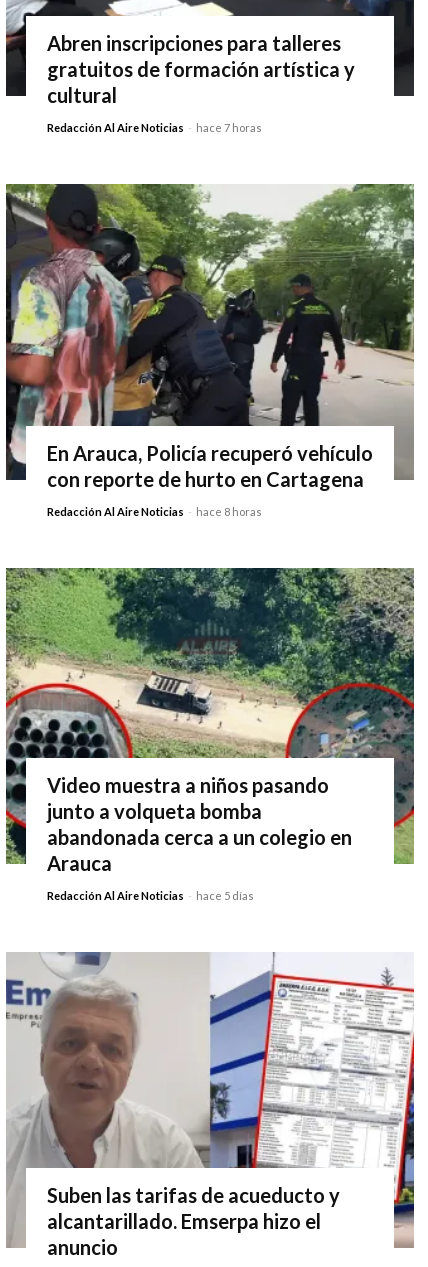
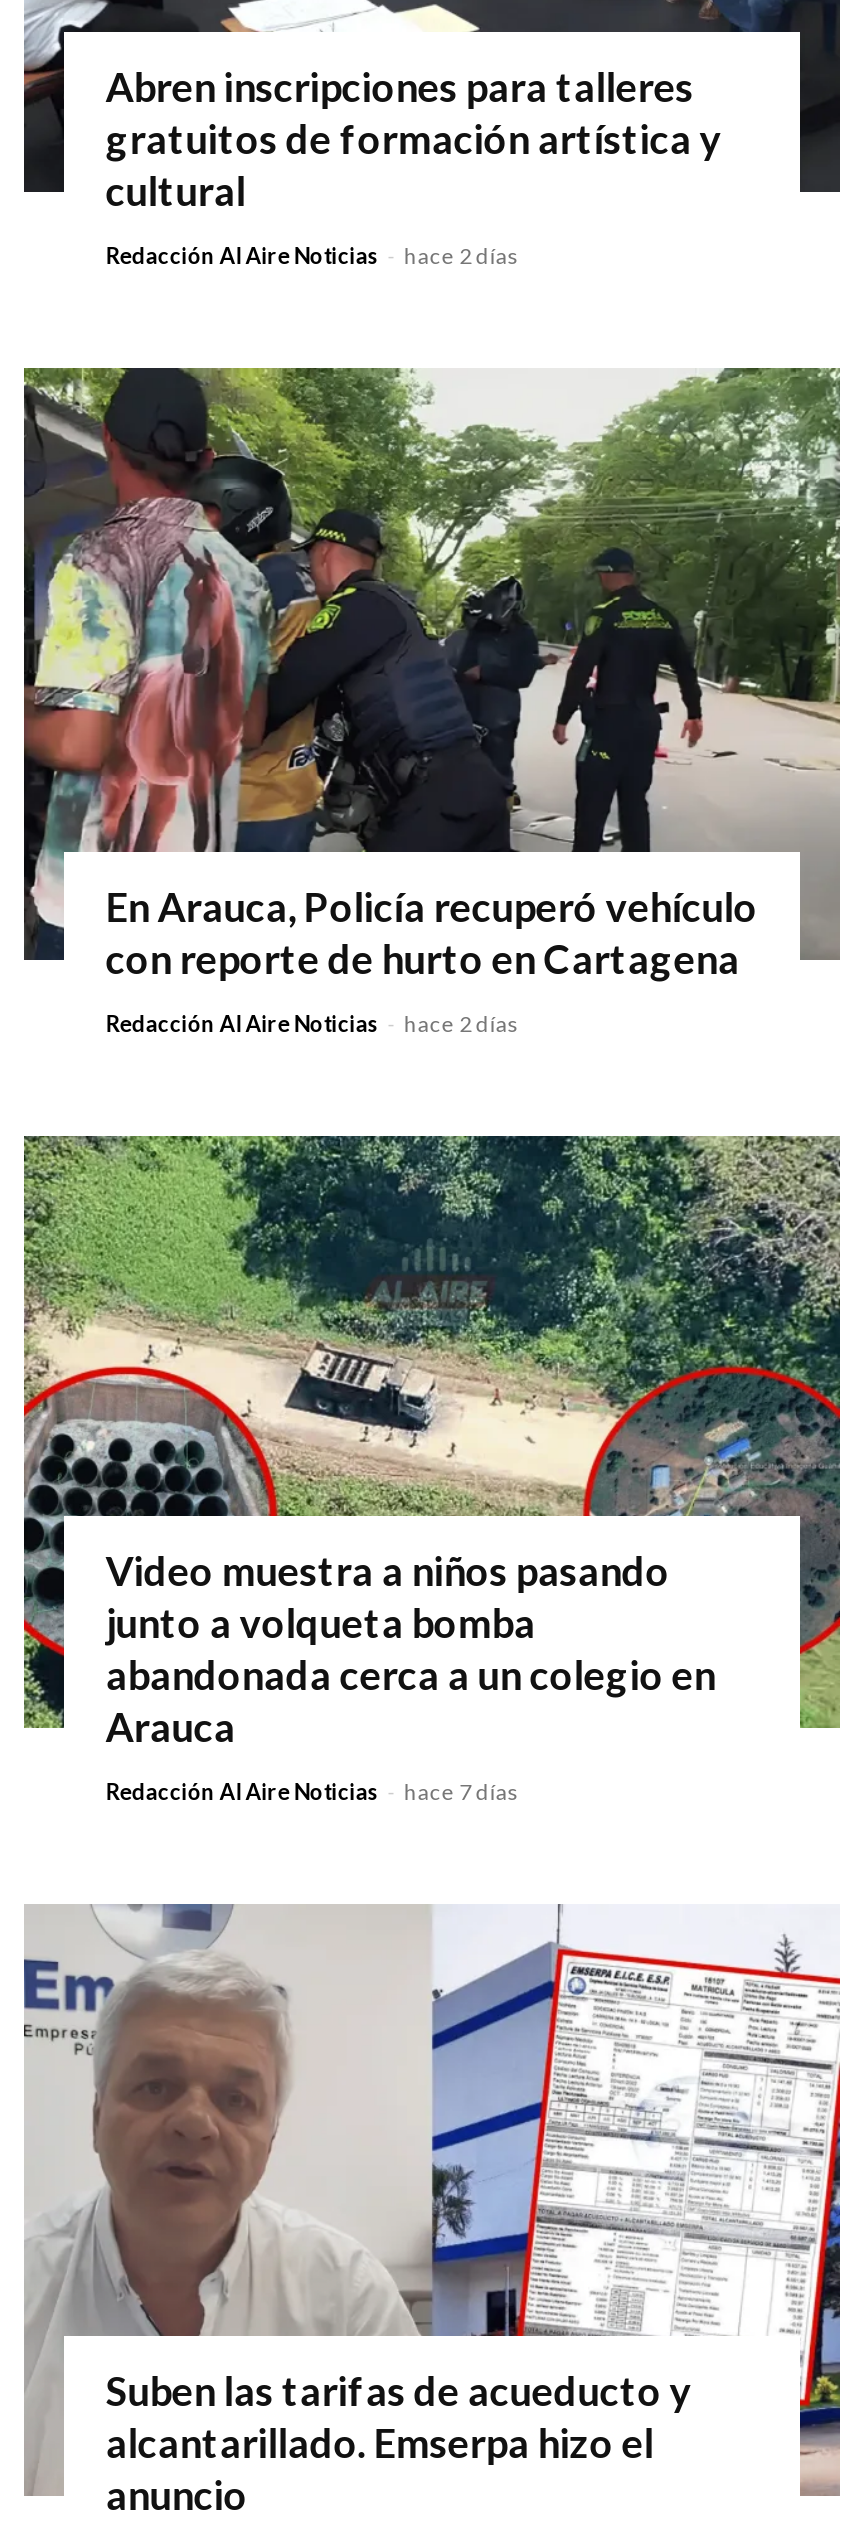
[47,121,262,134] Redacción Al Aire Noticias - hace 7 horas -> [106,242,520,268] Redacción Al Aire Noticias - hace 2 días
[47,505,262,518] Redacción Al Aire Noticias - hace 8 horas -> [106,1010,520,1036] Redacción Al Aire Noticias - hace 2 días
[47,889,254,902] Redacción Al Aire Noticias - hace 5 días -> [106,1777,520,1803] Redacción Al Aire Noticias - hace 7 días

